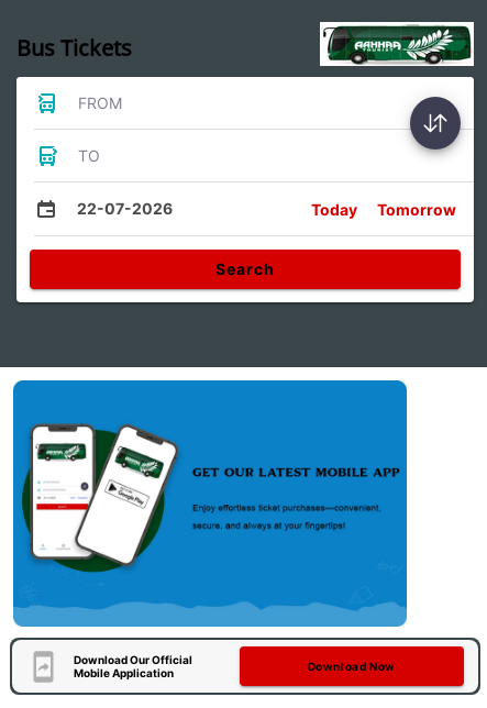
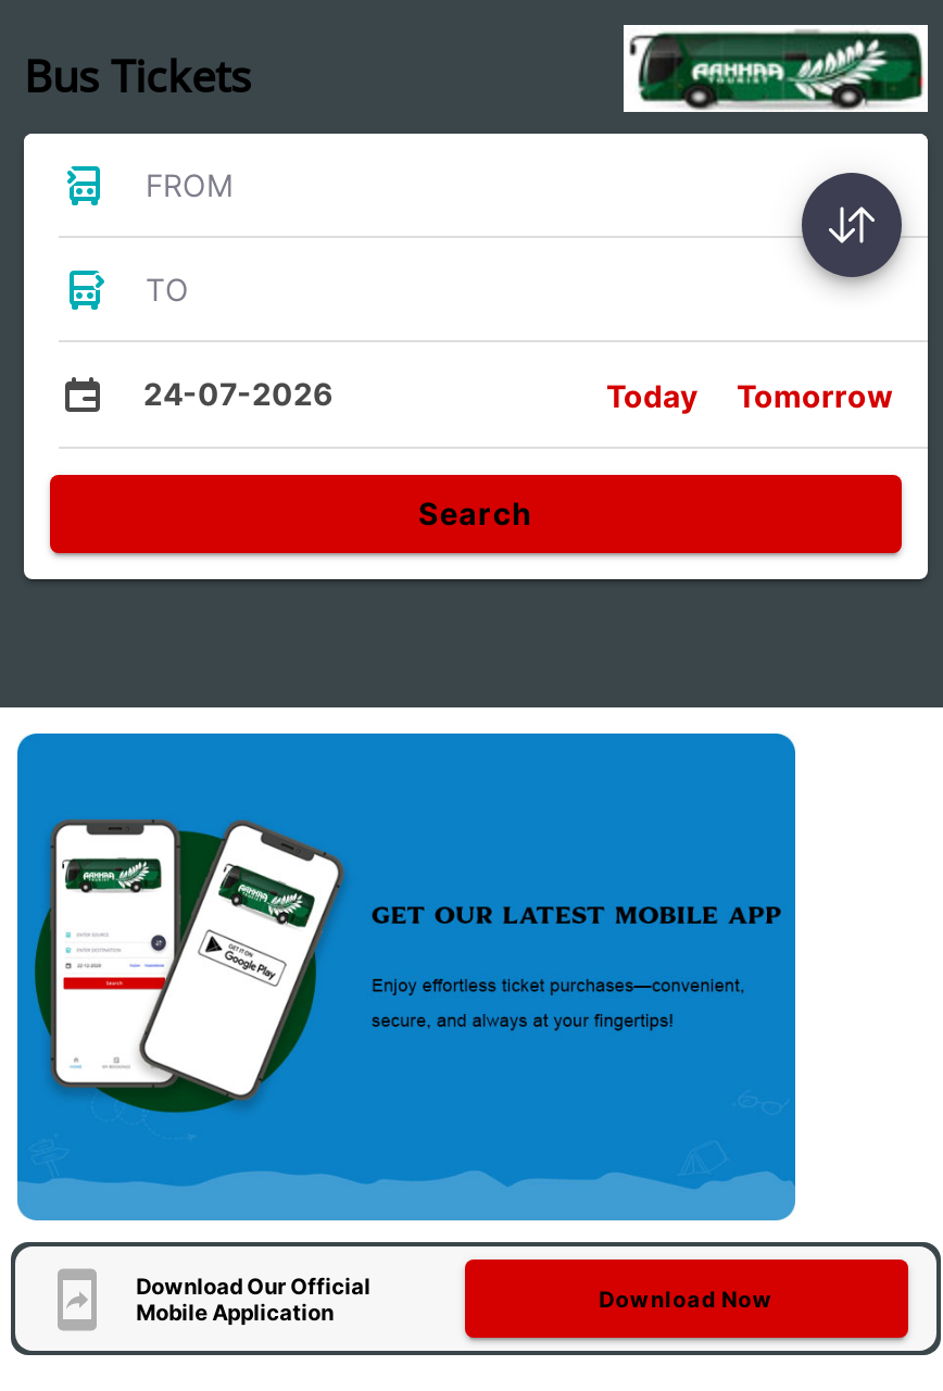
[77,199,173,218] 22-07-2026 -> [143,375,332,412] 24-07-2026

